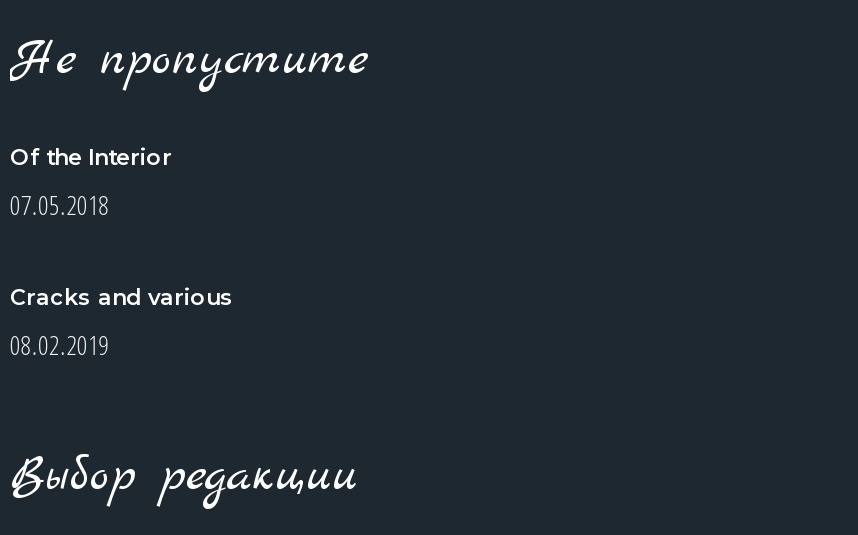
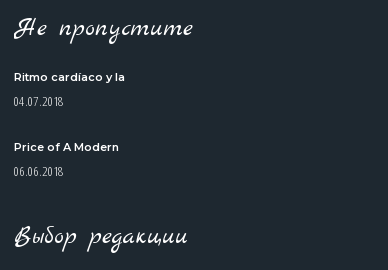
[10,143,172,171] Of the Interior -> [14,70,125,84] Ritmo cardíaco y la
[10,188,109,224] 07.05.2018 -> [14,92,64,110] 04.07.2018
[10,282,234,310] Cracks and various -> [14,139,119,153] Price of A Modern
[10,326,109,362] 08.02.2019 -> [14,162,64,180] 06.06.2018

